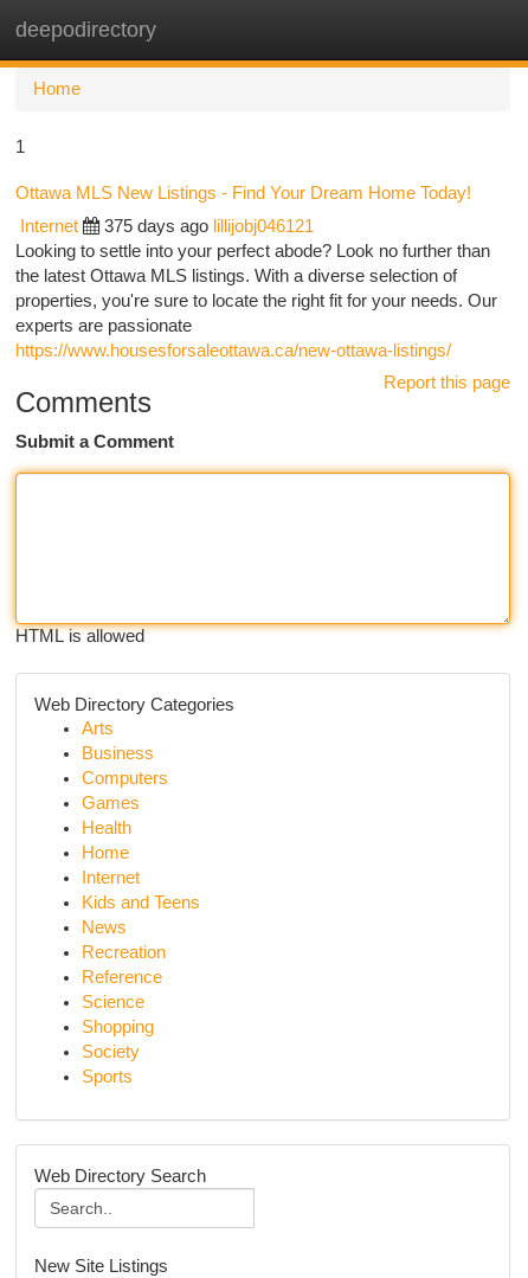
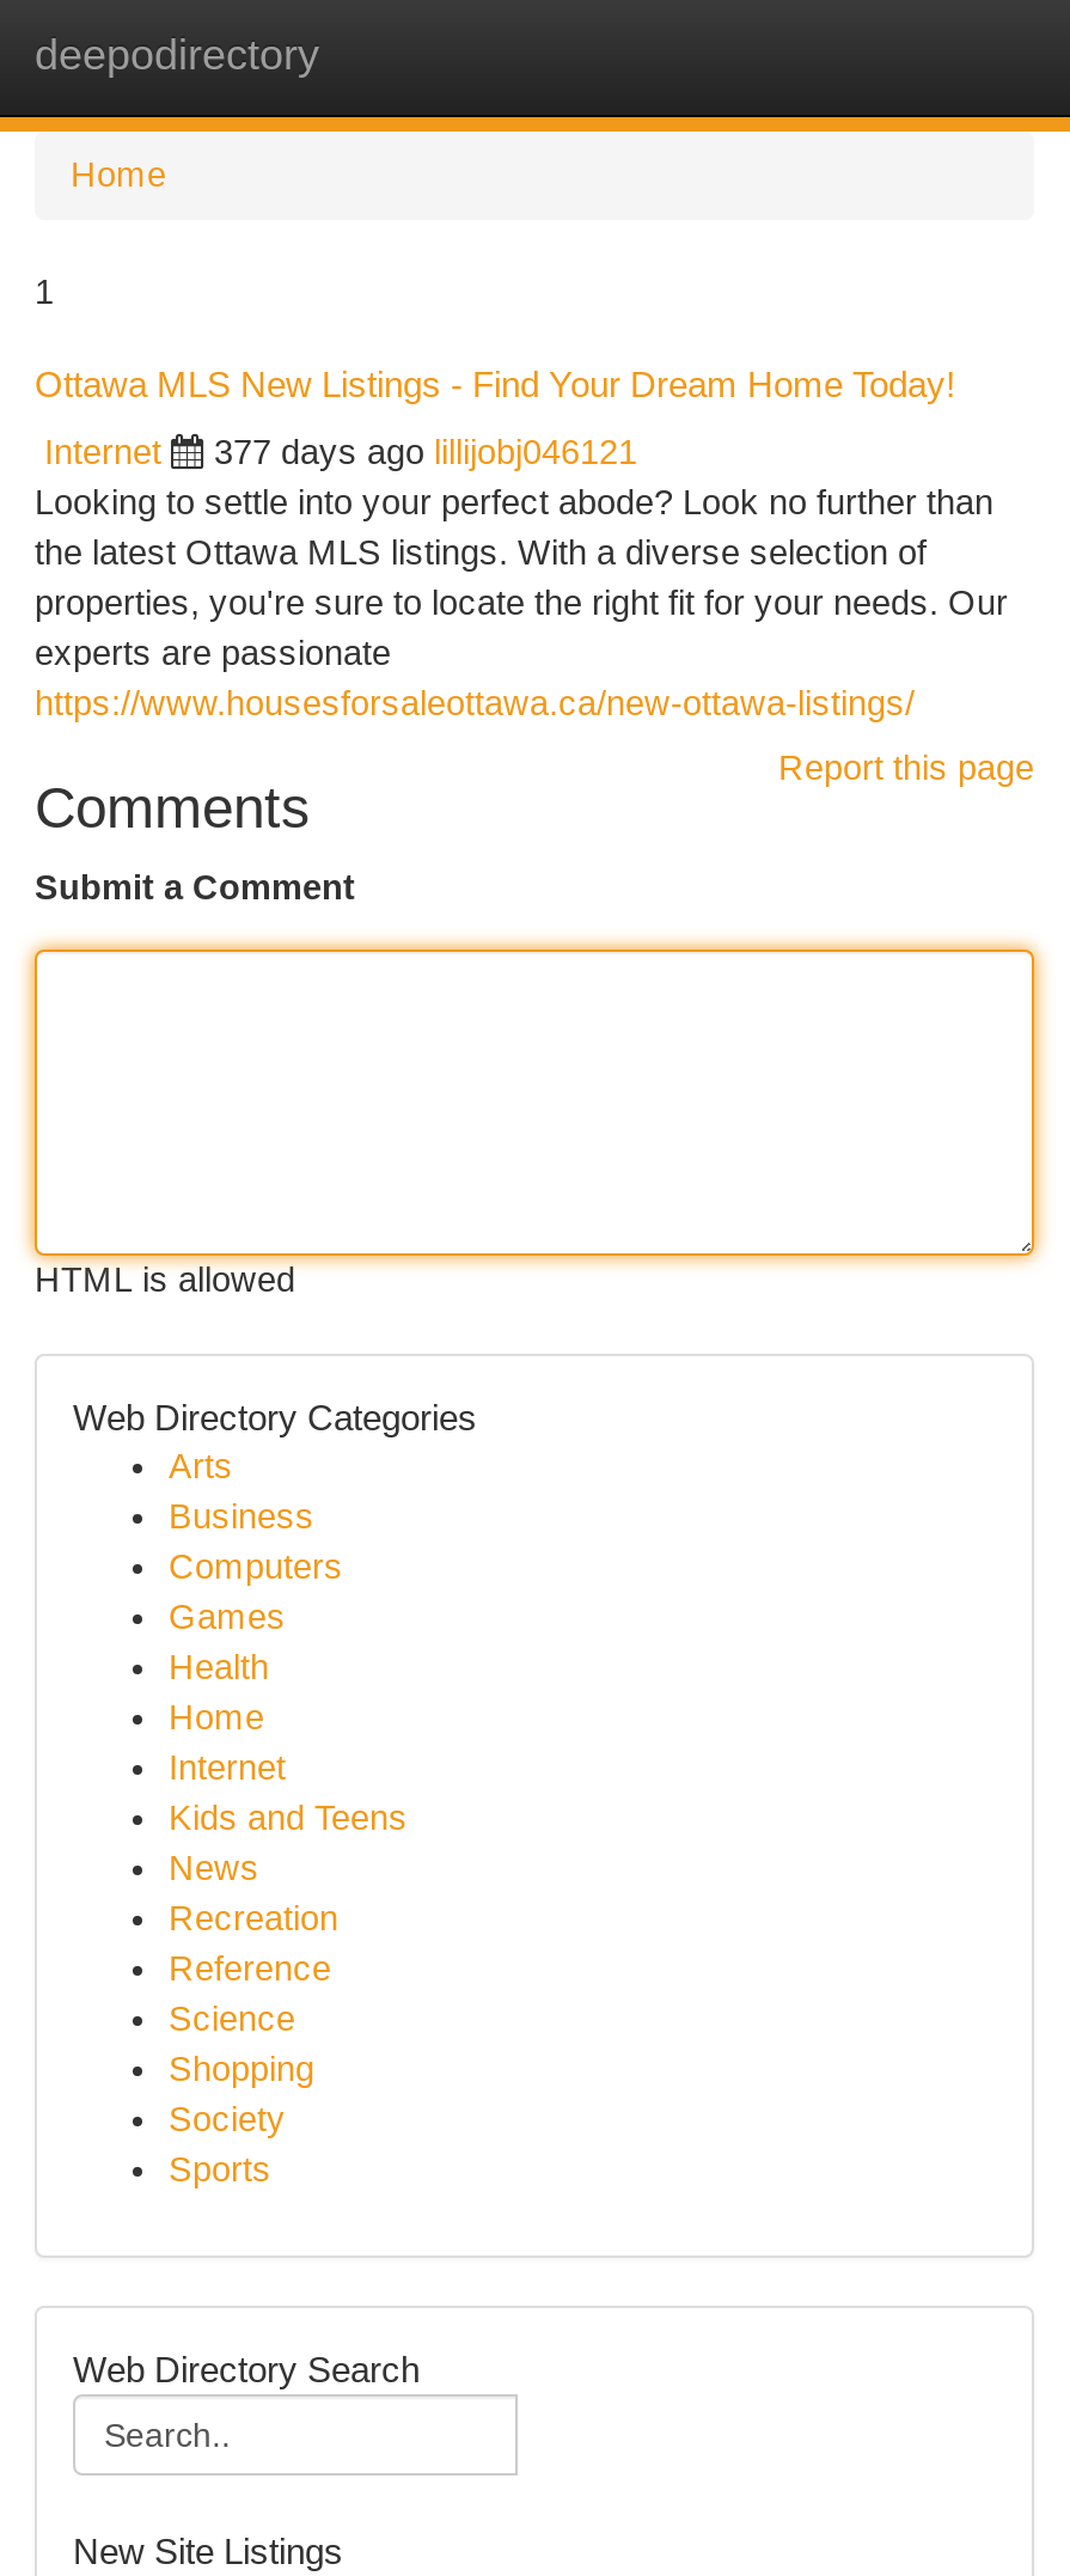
[104,217,314,236] 375 days ago lillijobj046121 -> [214,433,637,471] 377 days ago lillijobj046121

